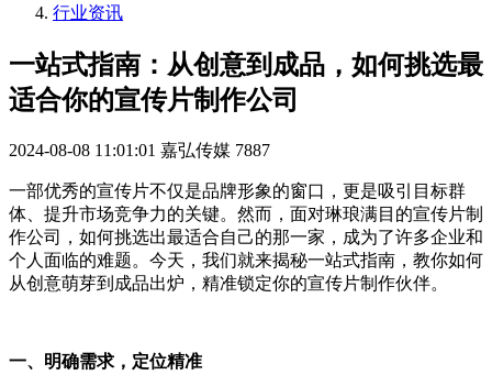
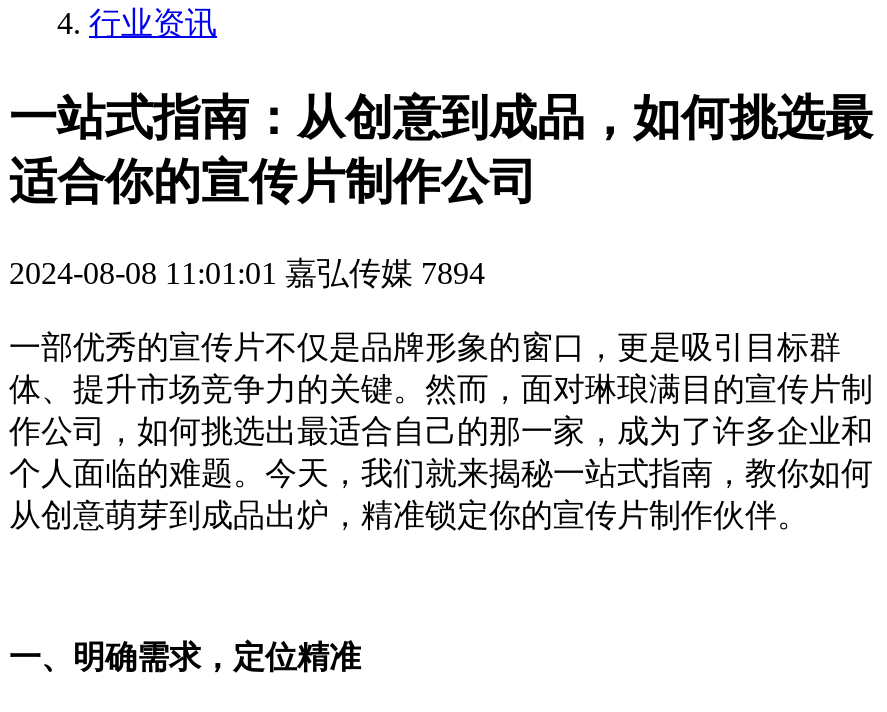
[9,141,270,159] 2024-08-08 11:01:01 嘉弘传媒 7887 -> [9,256,485,290] 2024-08-08 11:01:01 嘉弘传媒 7894

